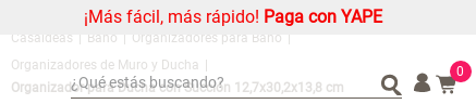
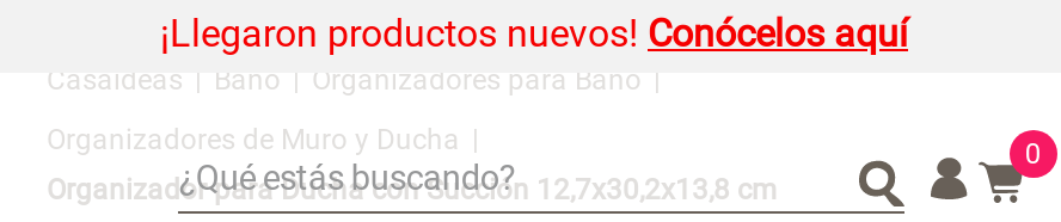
[84,6,382,27] ¡Más fácil, más rápido! Paga con YAPE -> [160,11,908,56] ¡Llegaron productos nuevos! Conócelos aquí

